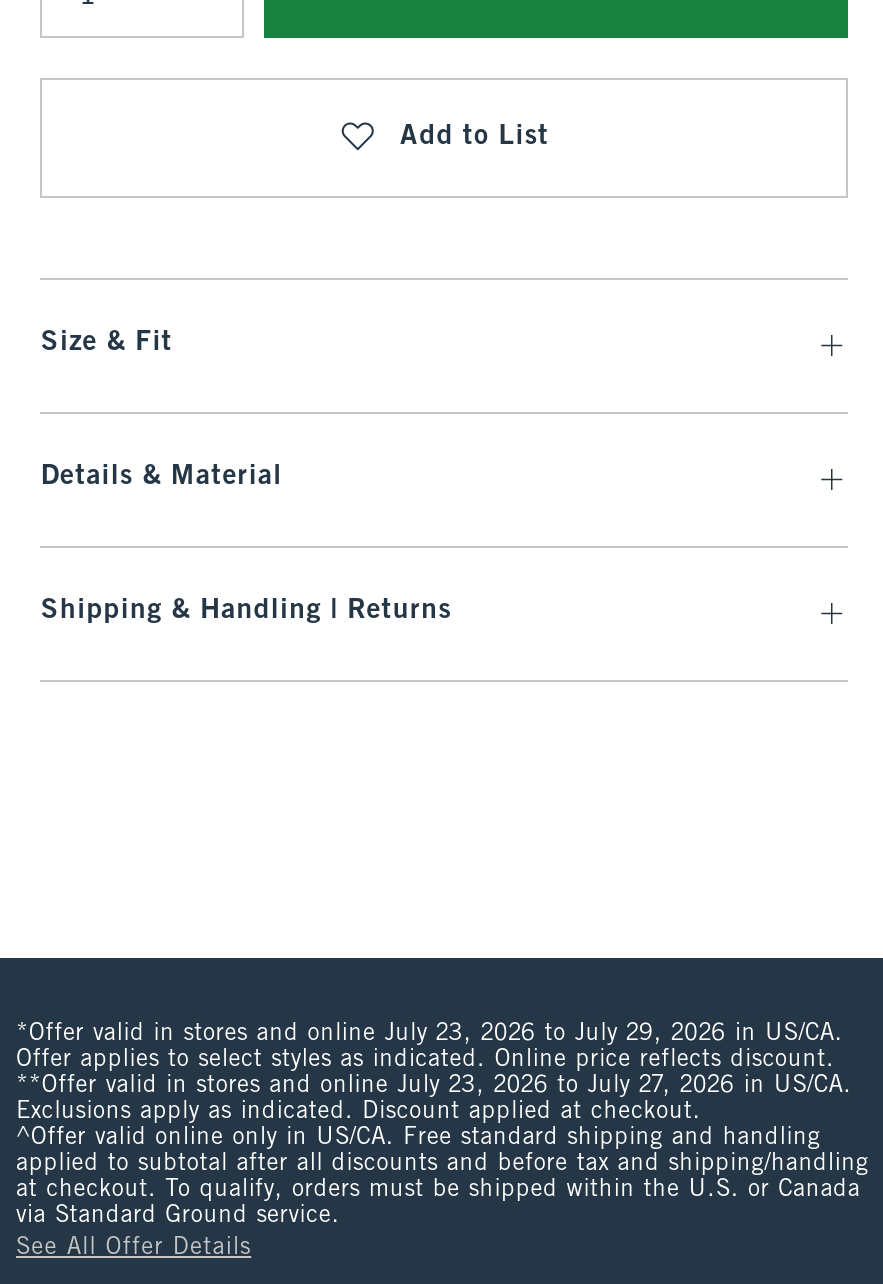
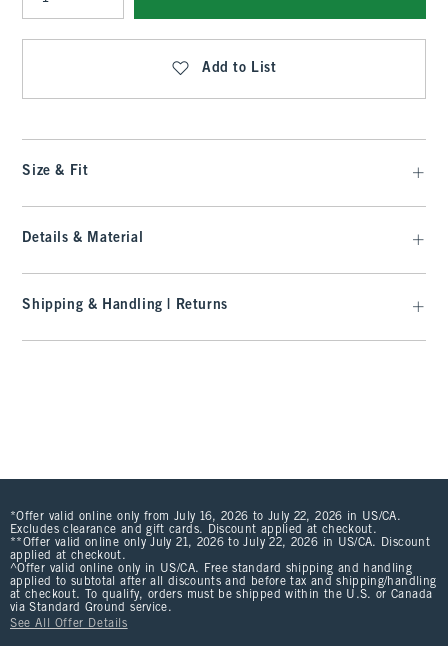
[16,1022,852,1124] *Offer valid in stores and online July 23, 2026 to July 29, 2026 in US/CA. | Offer applies to select styles as indicated. Online price reflects discount. | **Offer valid in stores and online July 23, 2026 to July 27, 2026 in US/CA. | Exclusions apply as indicated. Discount applied at checkout. -> [10,511,430,562] *Offer valid online only from July 16, 2026 to July 22, 2026 in US/CA. | Excludes clearance and gift cards. Discount applied at checkout. | **Offer valid online only July 21, 2026 to July 22, 2026 in US/CA. Discount | applied at checkout.

